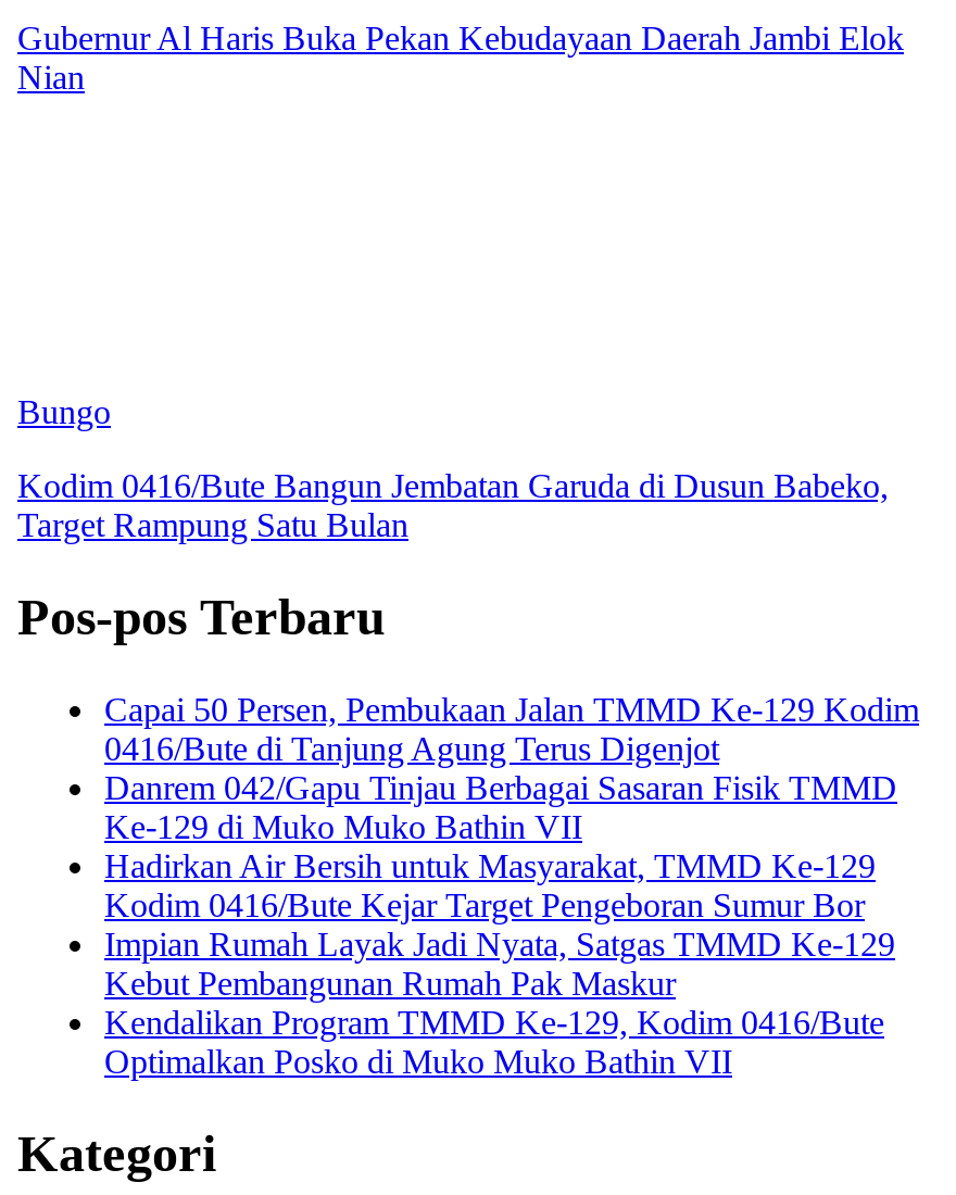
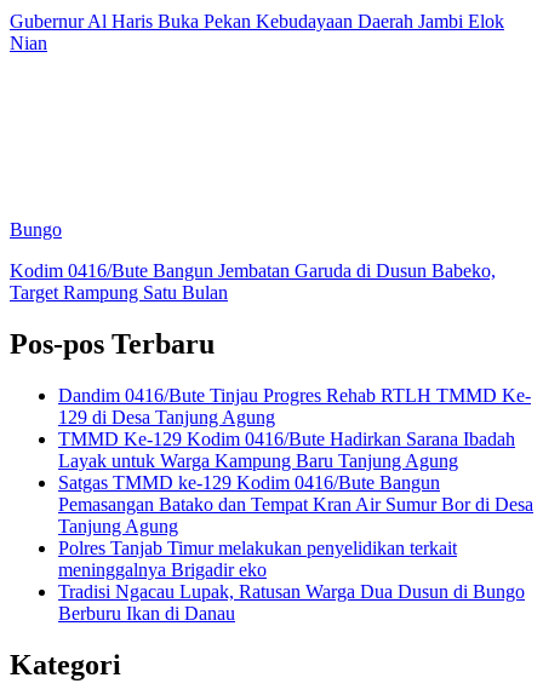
[104,690,919,1079] Capai 50 Persen, Pembukaan Jalan TMMD Ke-129 Kodim | 0416/Bute di Tanjung Agung Terus Digenjot | Danrem 042/Gapu Tinjau Berbagai Sasaran Fisik TMMD | Ke-129 di Muko Muko Bathin VII | Hadirkan Air Bersih untuk Masyarakat, TMMD Ke-129 | Kodim 0416/Bute Kejar Target Pengeboran Sumur Bor | Impian Rumah Layak Jadi Nyata, Satgas TMMD Ke-129 | Kebut Pembangunan Rumah Pak Maskur | Kendalikan Program TMMD Ke-129, Kodim 0416/Bute | Optimalkan Posko di Muko Muko Bathin VII -> [58,385,533,623] Dandim 0416/Bute Tinjau Progres Rehab RTLH TMMD Ke- | 129 di Desa Tanjung Agung | TMMD Ke-129 Kodim 0416/Bute Hadirkan Sarana Ibadah | Layak untuk Warga Kampung Baru Tanjung Agung | Satgas TMMD ke-129 Kodim 0416/Bute Bangun | Pemasangan Batako dan Tempat Kran Air Sumur Bor di Desa | Tanjung Agung | Polres Tanjab Timur melakukan penyelidikan terkait | meninggalnya Brigadir eko | Tradisi Ngacau Lupak, Ratusan Warga Dua Dusun di Bungo | Berburu Ikan di Danau

